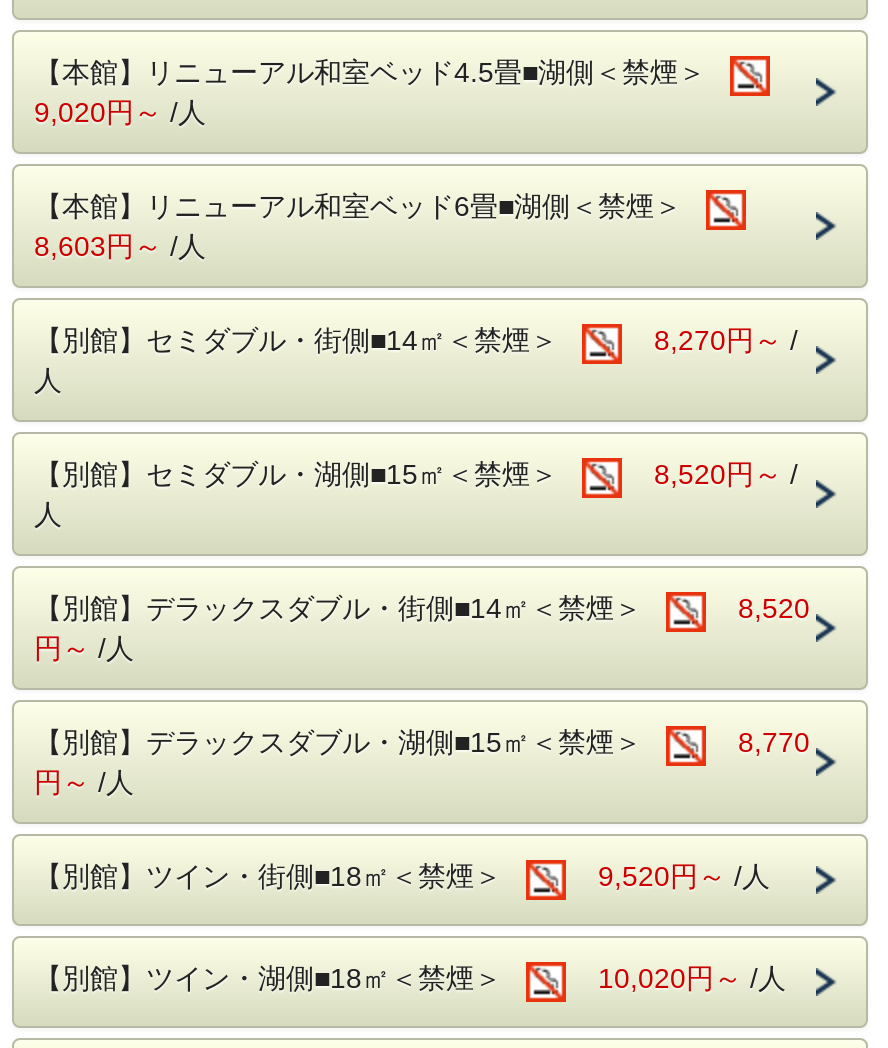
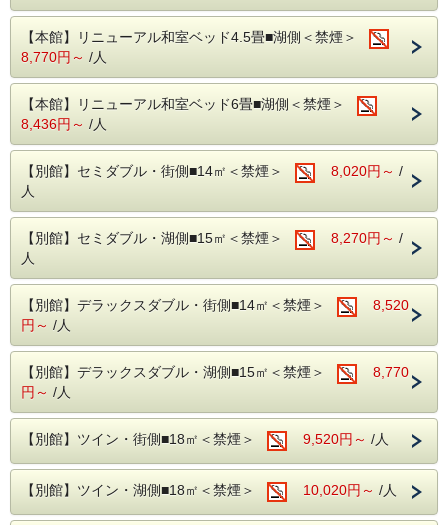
[34,96,206,128] 9,020円～/人 -> [21,49,107,65] 8,770円～/人
[34,230,206,262] 8,603円～/人 -> [21,116,107,132] 8,436円～/人
[654,324,798,356] 8,270円～/ -> [331,163,403,179] 8,020円～/
[654,458,798,490] 8,520円～/ -> [331,230,403,246] 8,270円～/

